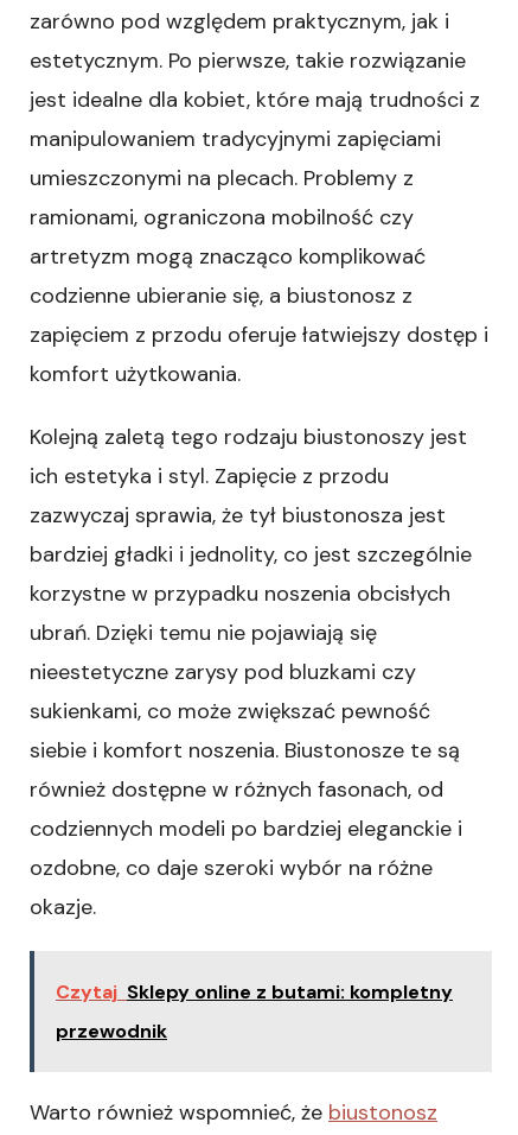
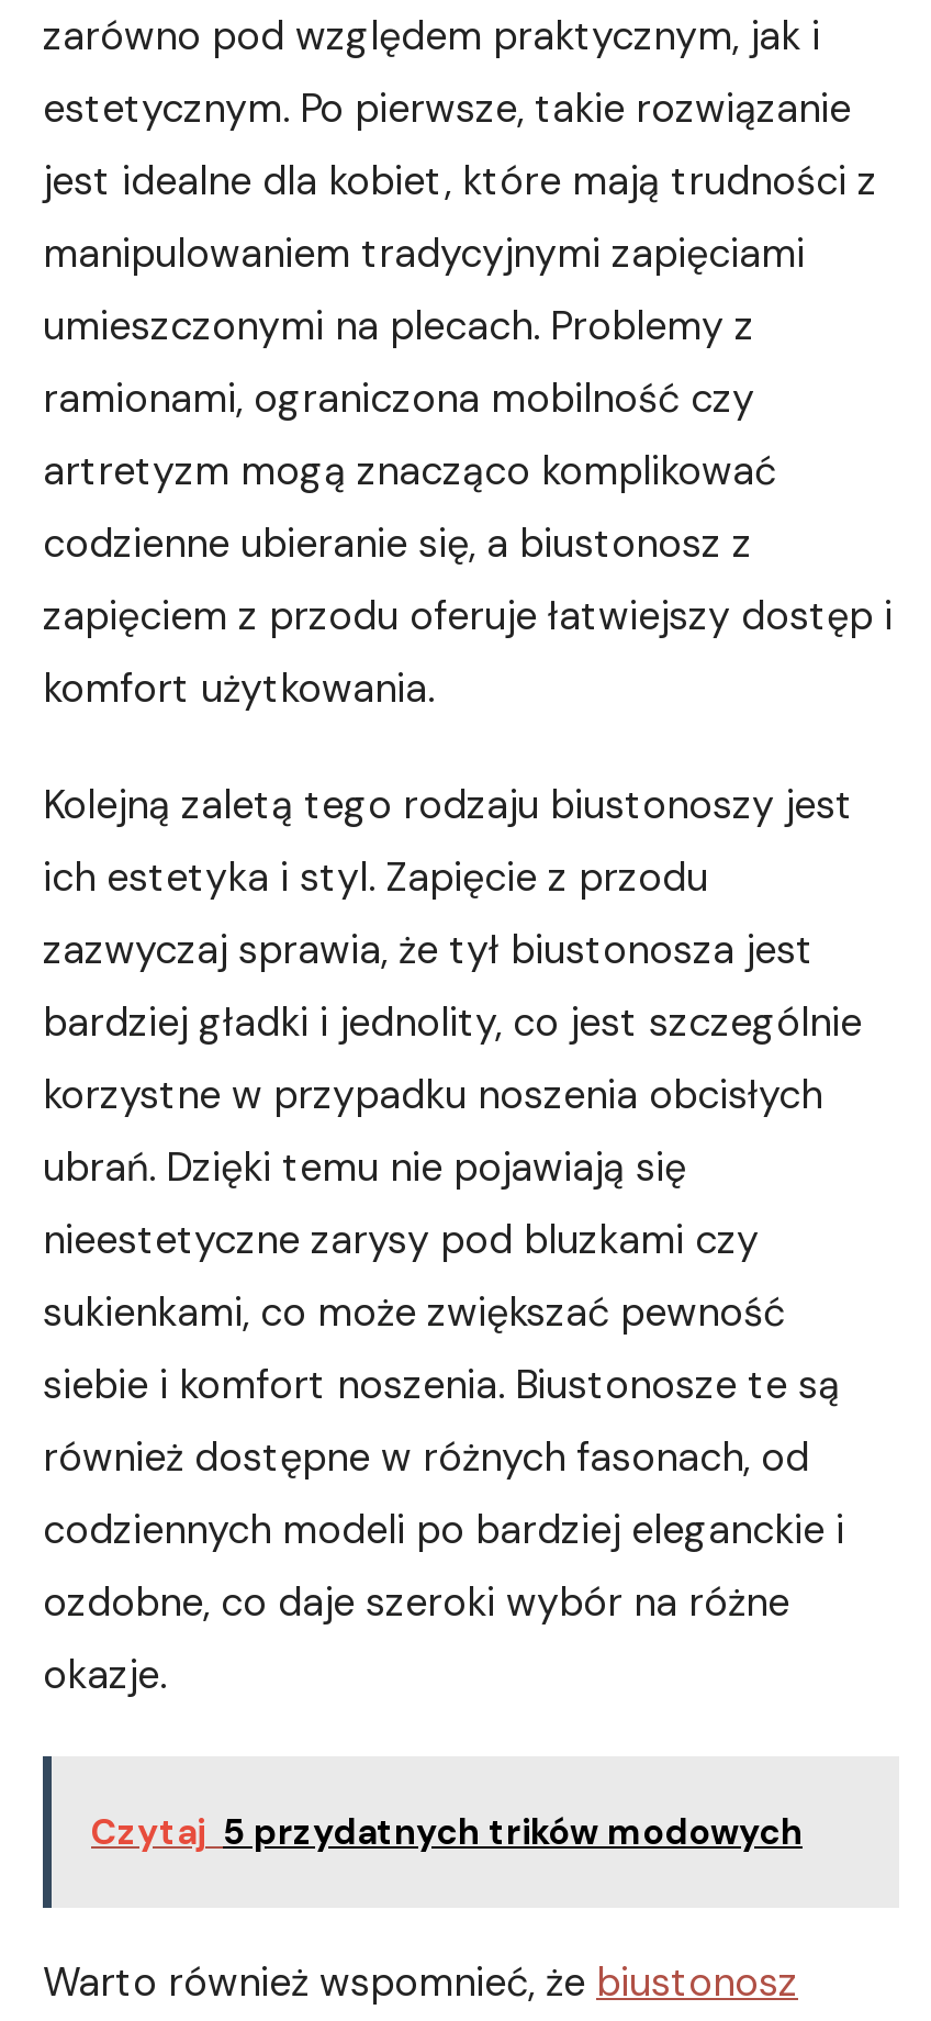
[56,980,453,1044] Czytaj Sklepy online z butami: kompletny | przewodnik -> [91,1810,803,1856] Czytaj 5 przydatnych trików modowych

